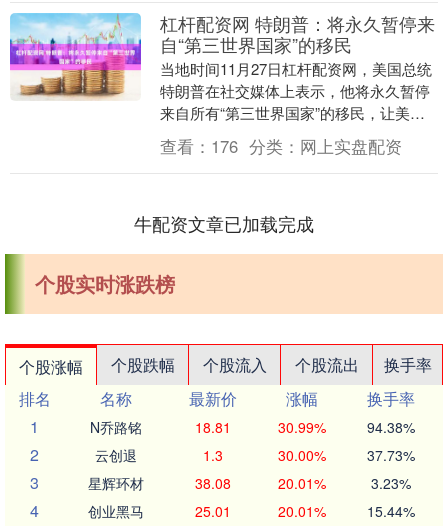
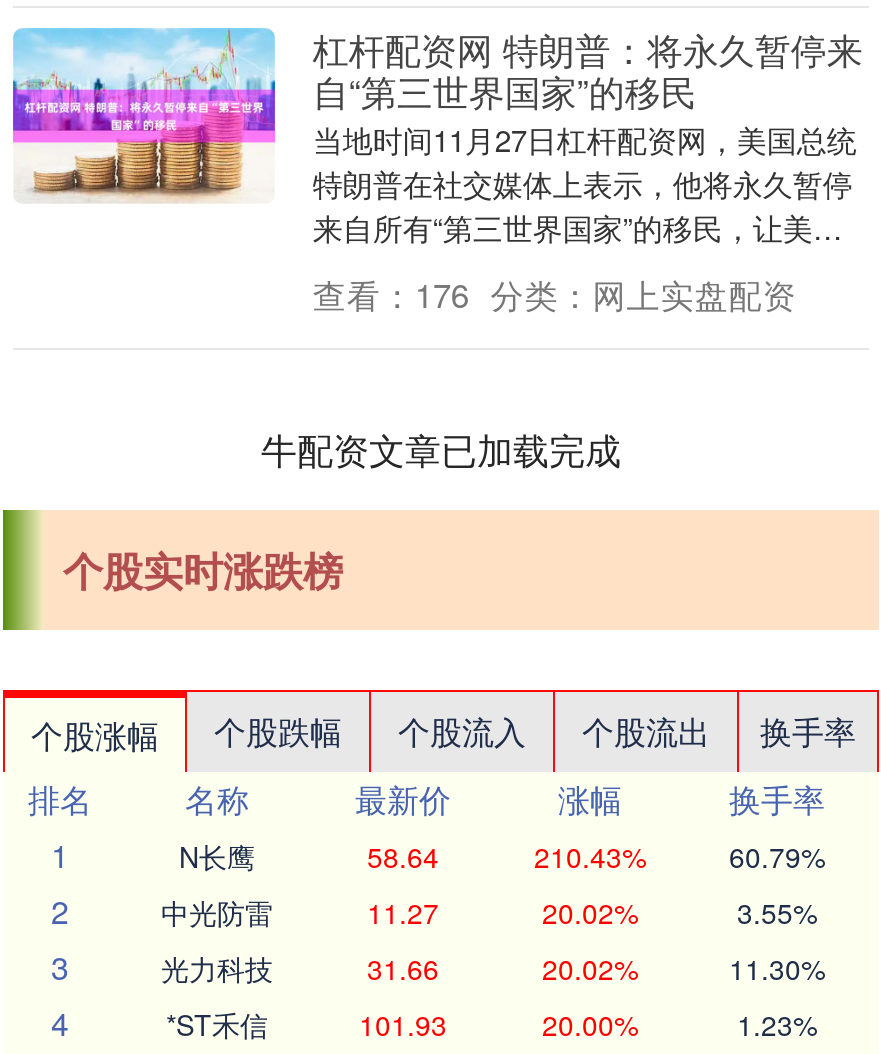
[90,417,414,437] N乔路铭 | 18.81 | 30.99% | 94.38% -> [179,836,825,876] N长鹰 | 58.64 | 210.43% | 60.79%
[95,445,414,465] 云创退 | 1.3 | 30.00% | 37.73% -> [161,892,817,932] 中光防雷 | 11.27 | 20.02% | 3.55%
[88,473,410,493] 星辉环材 | 38.08 | 20.01% | 3.23% -> [161,948,825,988] 光力科技 | 31.66 | 20.02% | 11.30%
[88,501,414,521] 创业黑马 | 25.01 | 20.01% | 15.44% -> [166,1004,817,1044] *ST禾信 | 101.93 | 20.00% | 1.23%

